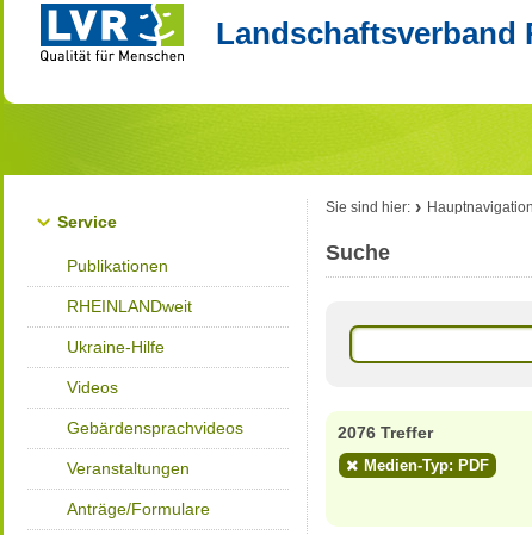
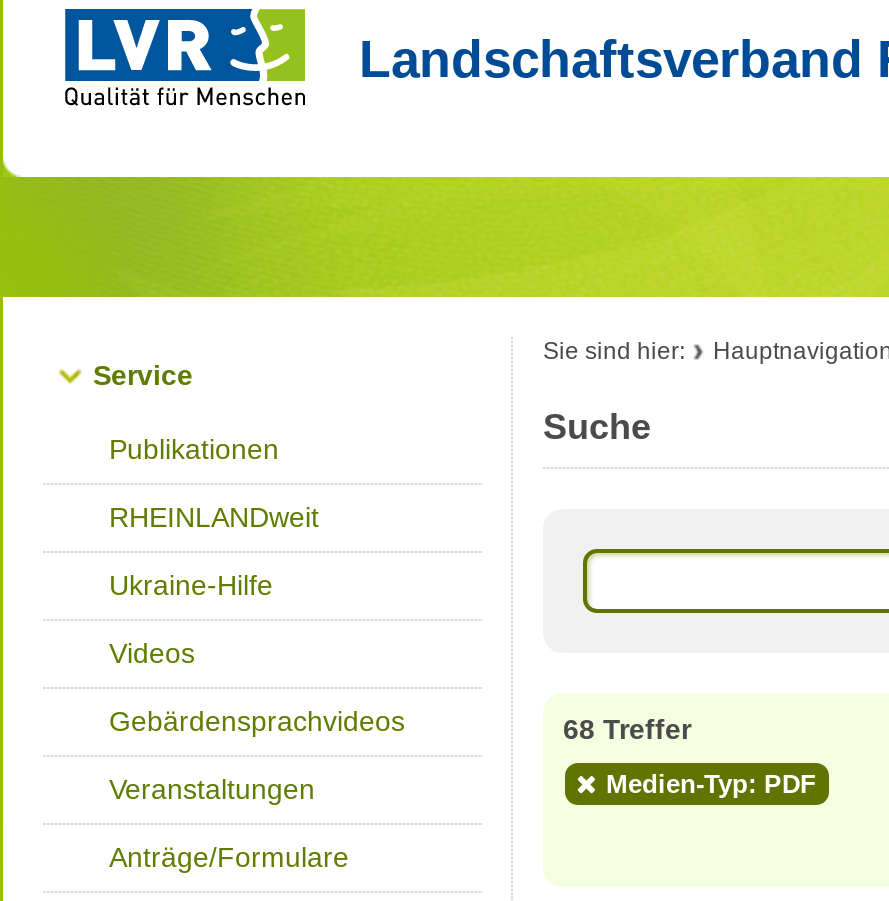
[338,423,433,442] 2076 Treffer -> [563,713,691,745] 68 Treffer

